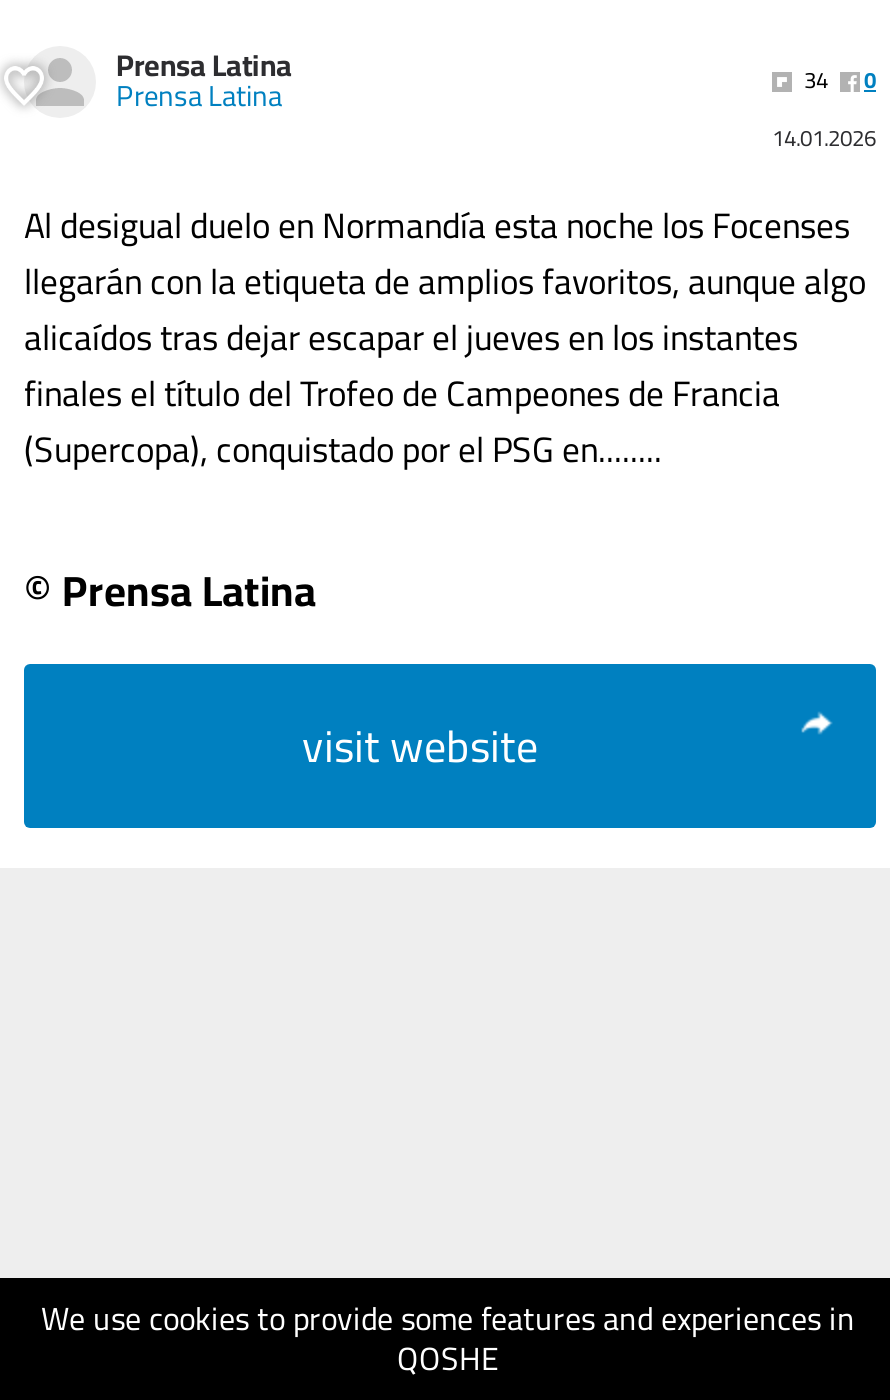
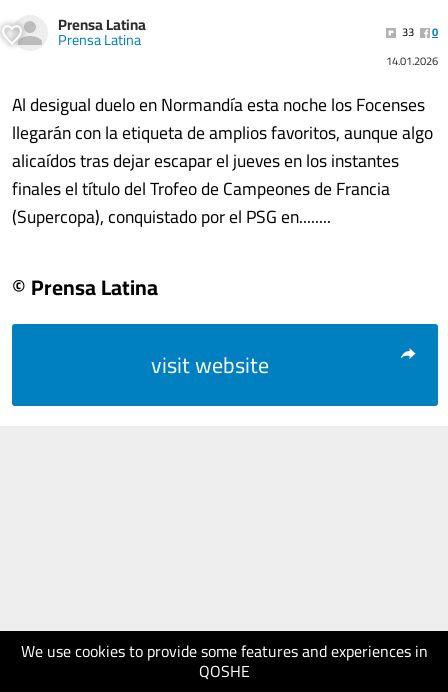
[804,58,876,100] 34 0 -> [402,21,438,42] 33 0

